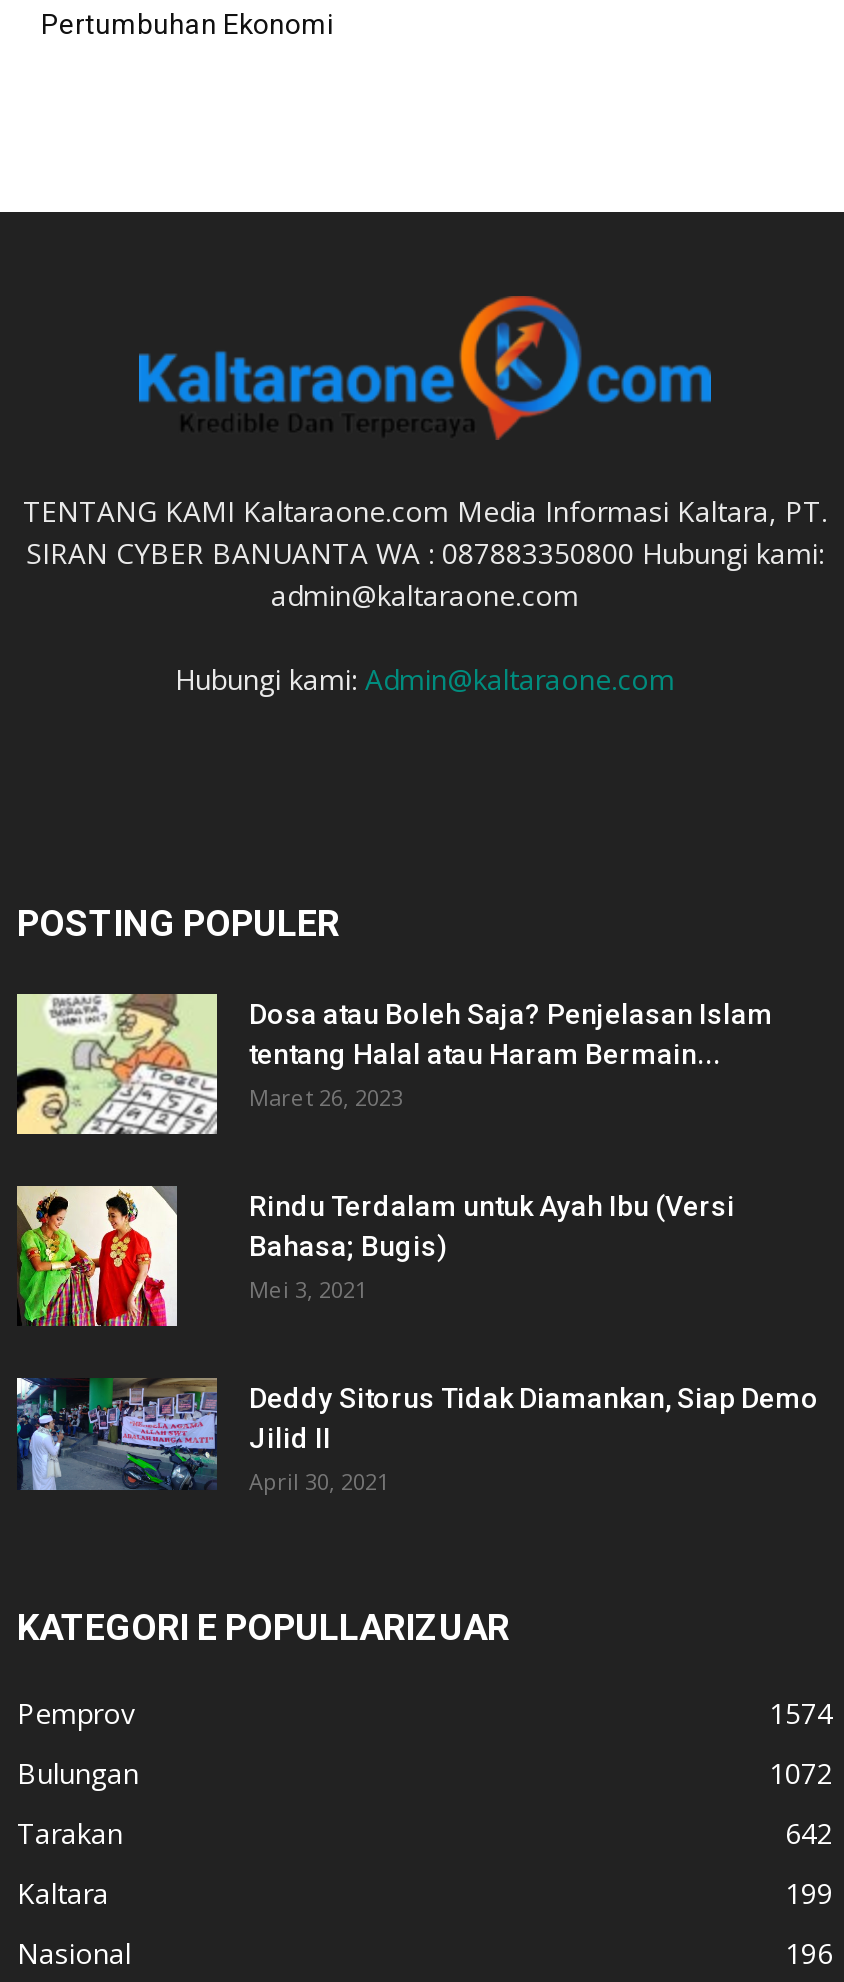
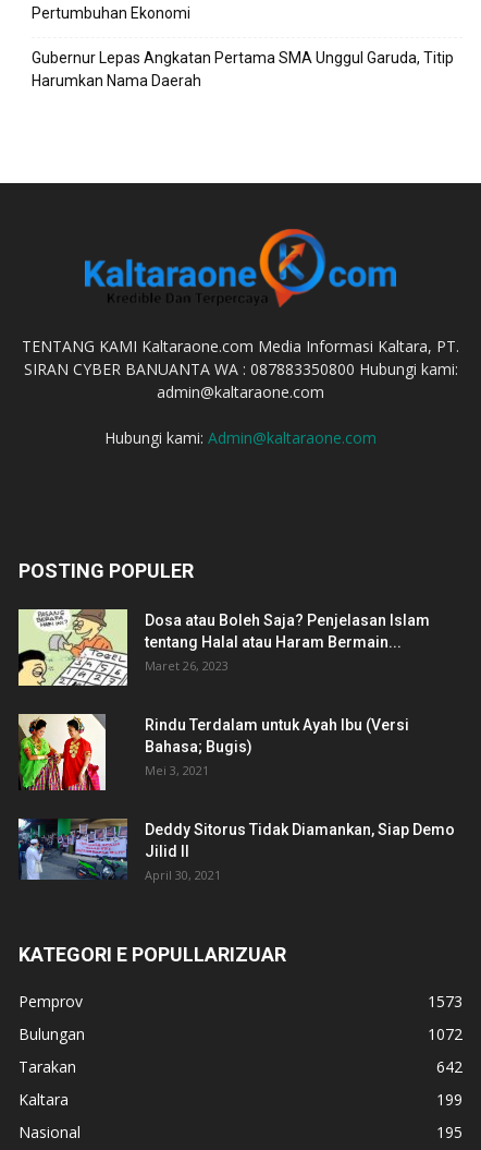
none -> [32,49,454,89] Gubernur Lepas Angkatan Pertama SMA Unggul Garuda, Titip | Harumkan Nama Daerah
[769,1693,833,1731] 1574 -> [428,990,462,1011] 1573
[785,1933,833,1971] 196 -> [436,1121,462,1142] 195

